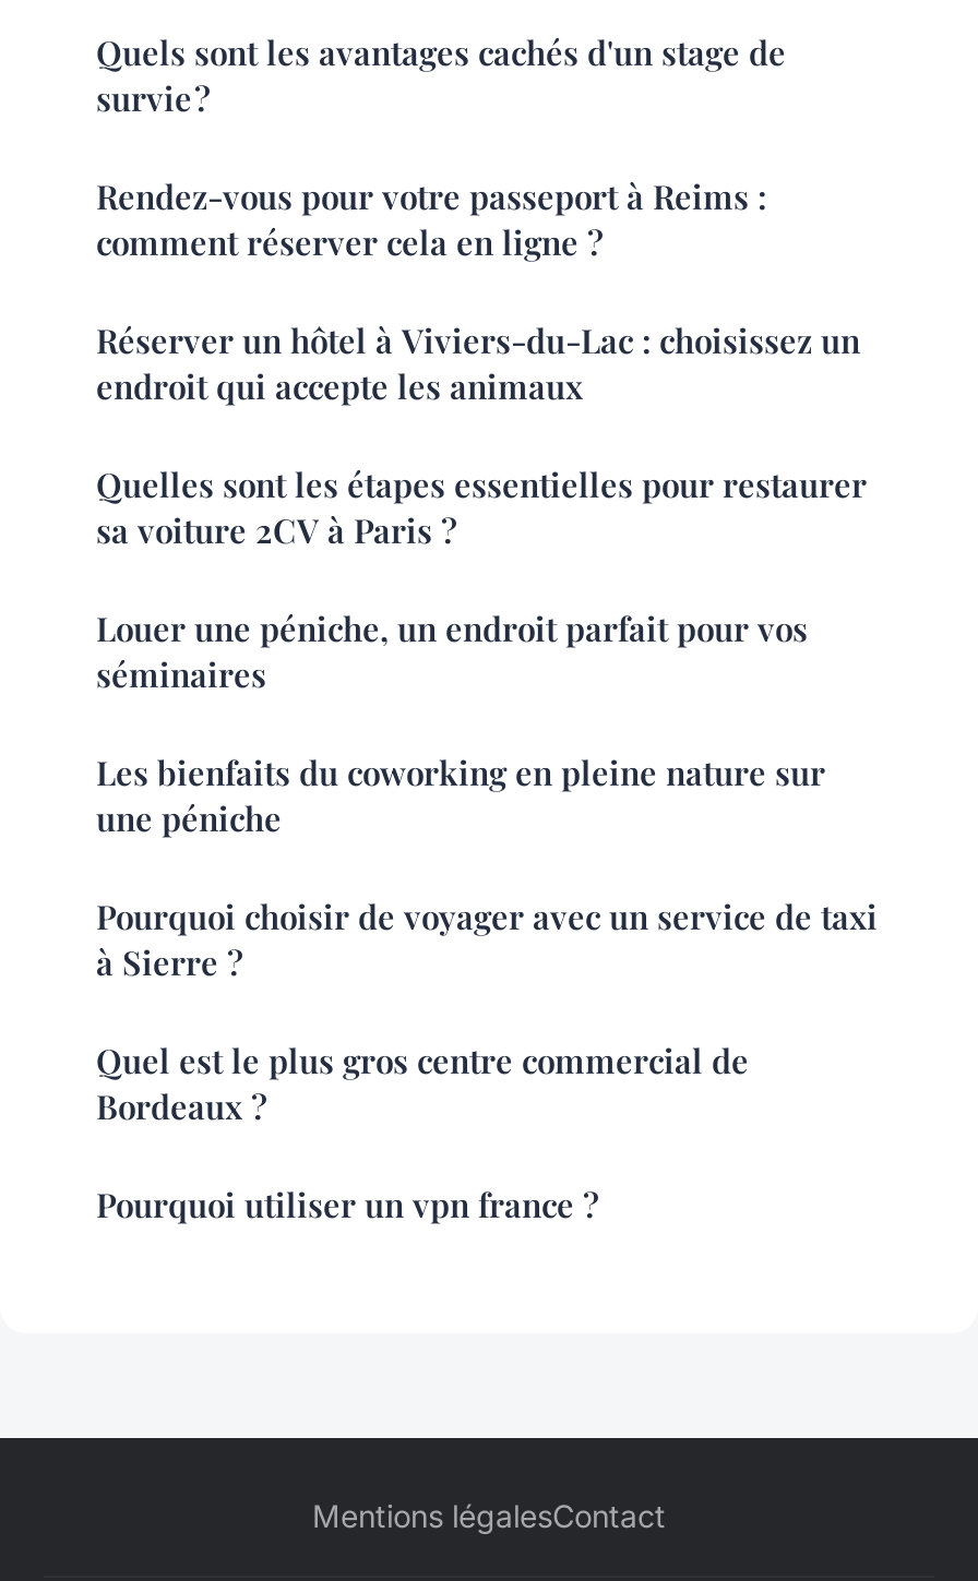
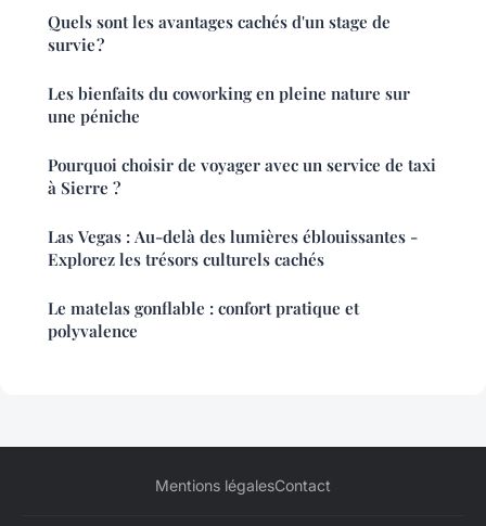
[96,173,867,695] Rendez-vous pour votre passeport à Reims : | comment réserver cela en ligne ? | Réserver un hôtel à Viviers-du-Lac : choisissez un | endroit qui accepte les animaux | Quelles sont les étapes essentielles pour restaurer | sa voiture 2CV à Paris ? | Louer une péniche, un endroit parfait pour vos | séminaires -> none
moved [96,749,878,983] -> [48,83,436,199]: Les bienfaits du coworking en pleine nature sur | une péniche | Pourquoi choisir de voyager avec un service de taxi | à Sierre ?
[96,1037,749,1127] Quel est le plus gros centre commercial de | Bordeaux ? -> [48,226,418,270] Las Vegas : Au-delà des lumières éblouissantes - | Explorez les trésors culturels cachés
[96,1181,598,1225] Pourquoi utiliser un vpn france ? -> [48,297,359,342] Le matelas gonflable : confort pratique et | polyvalence

